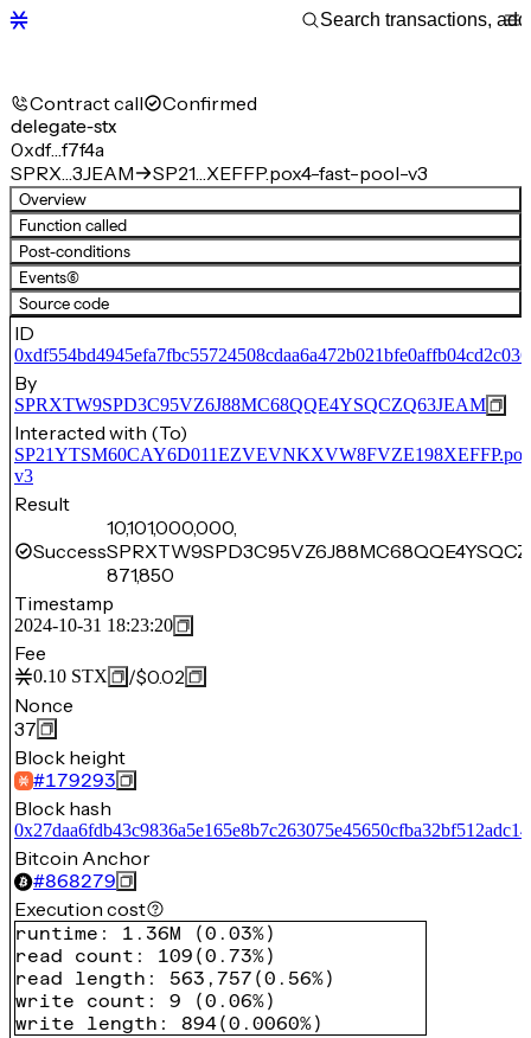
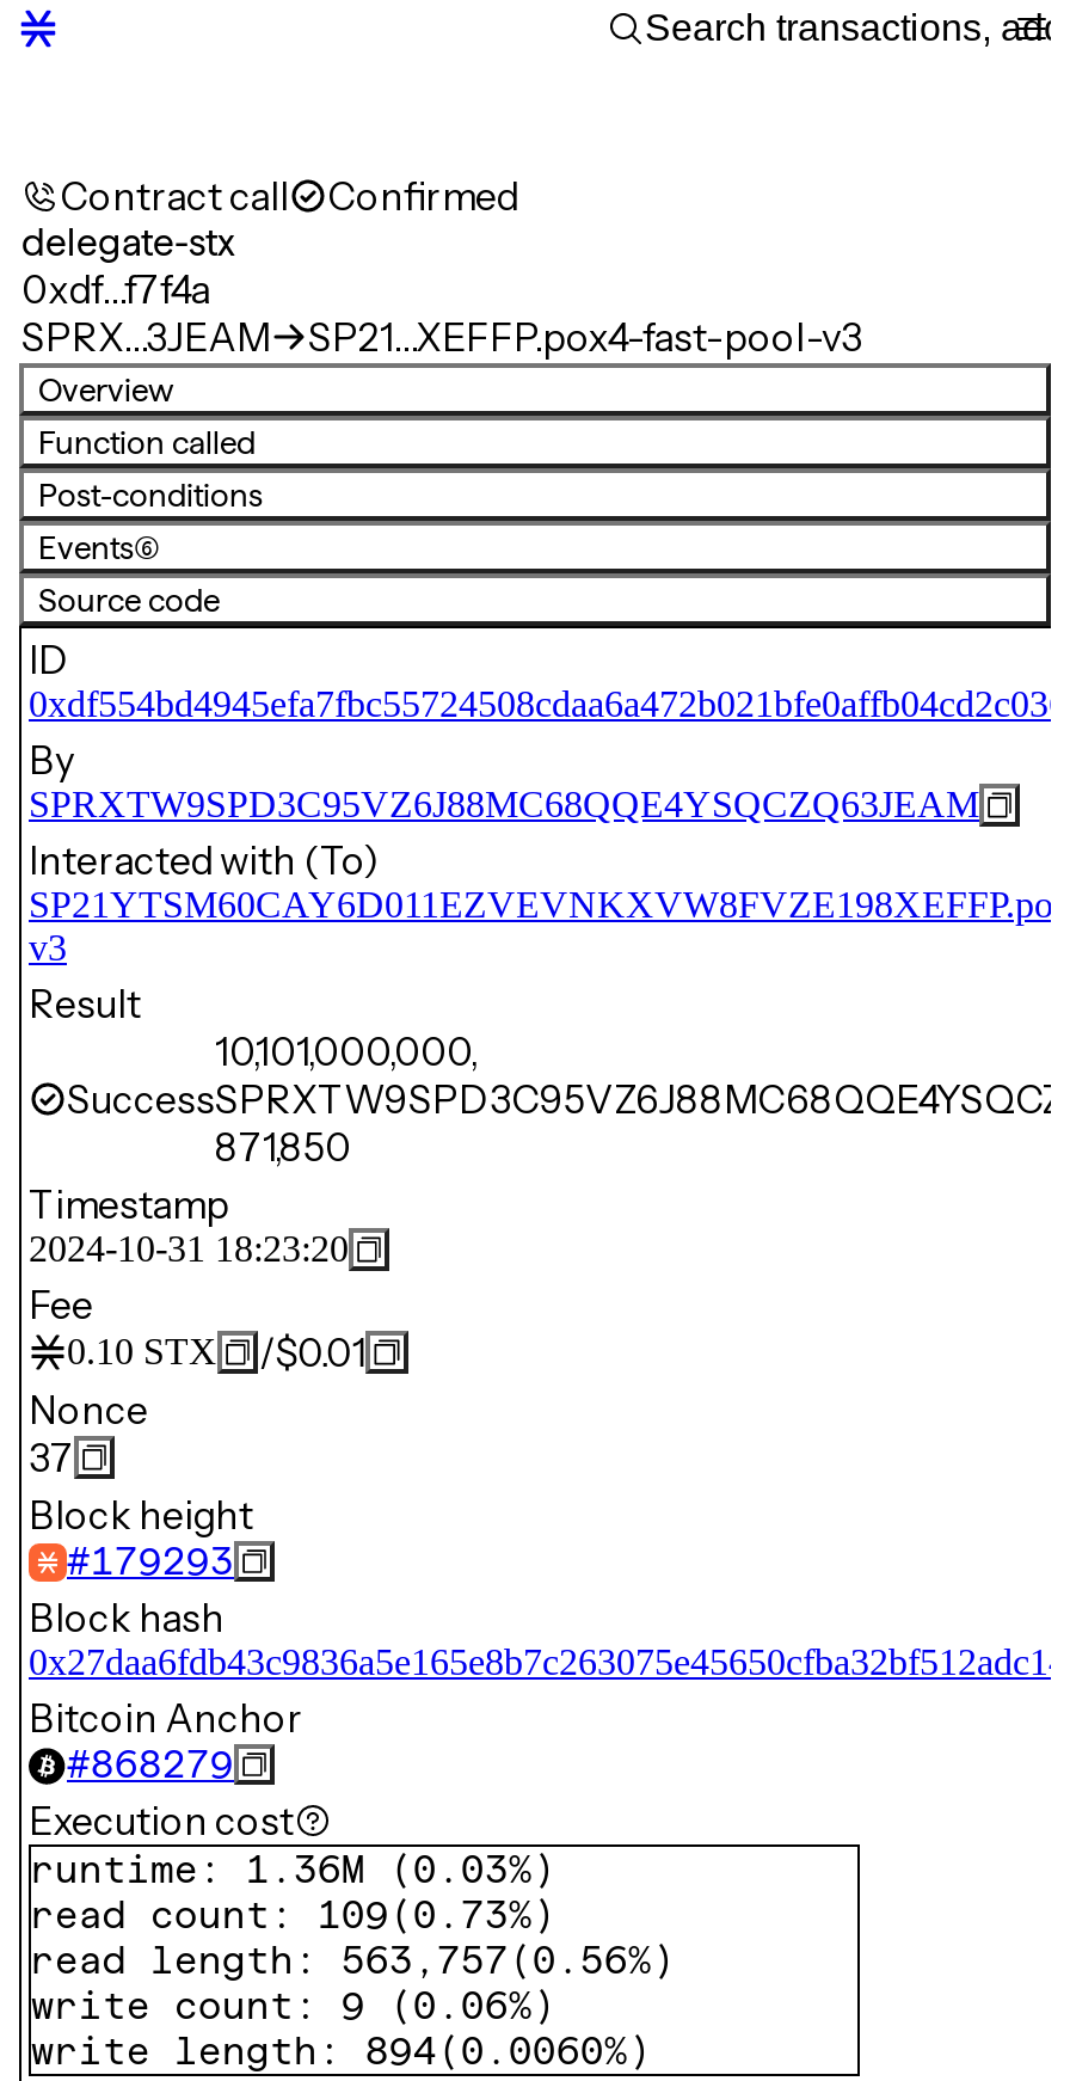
[33,665,185,688] 0.10 STX /$0.02 -> [67,1328,366,1376] 0.10 STX /$0.01

